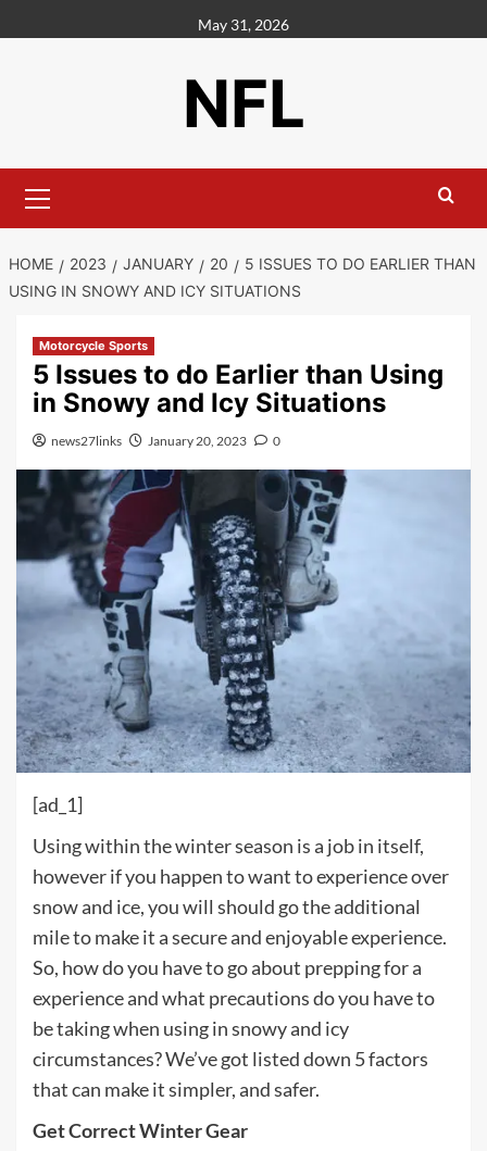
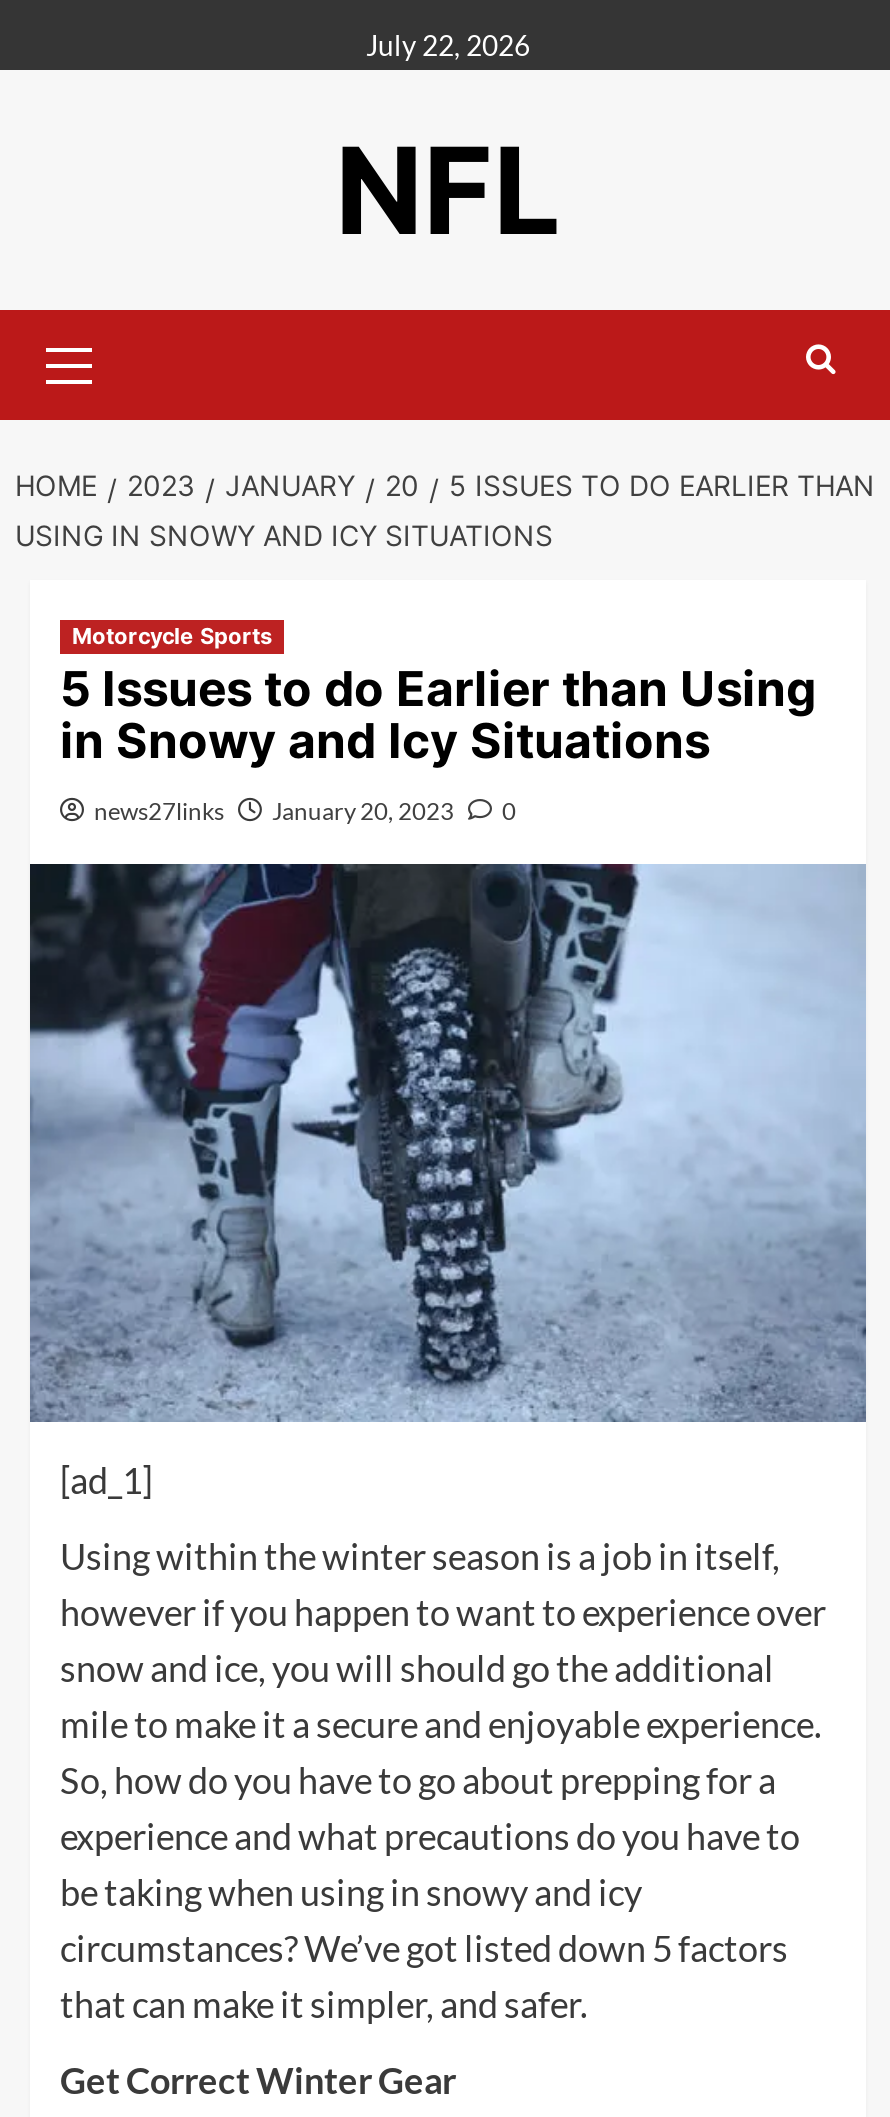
[198,15,289,34] May 31, 2026 -> [366,28,530,62] July 22, 2026

